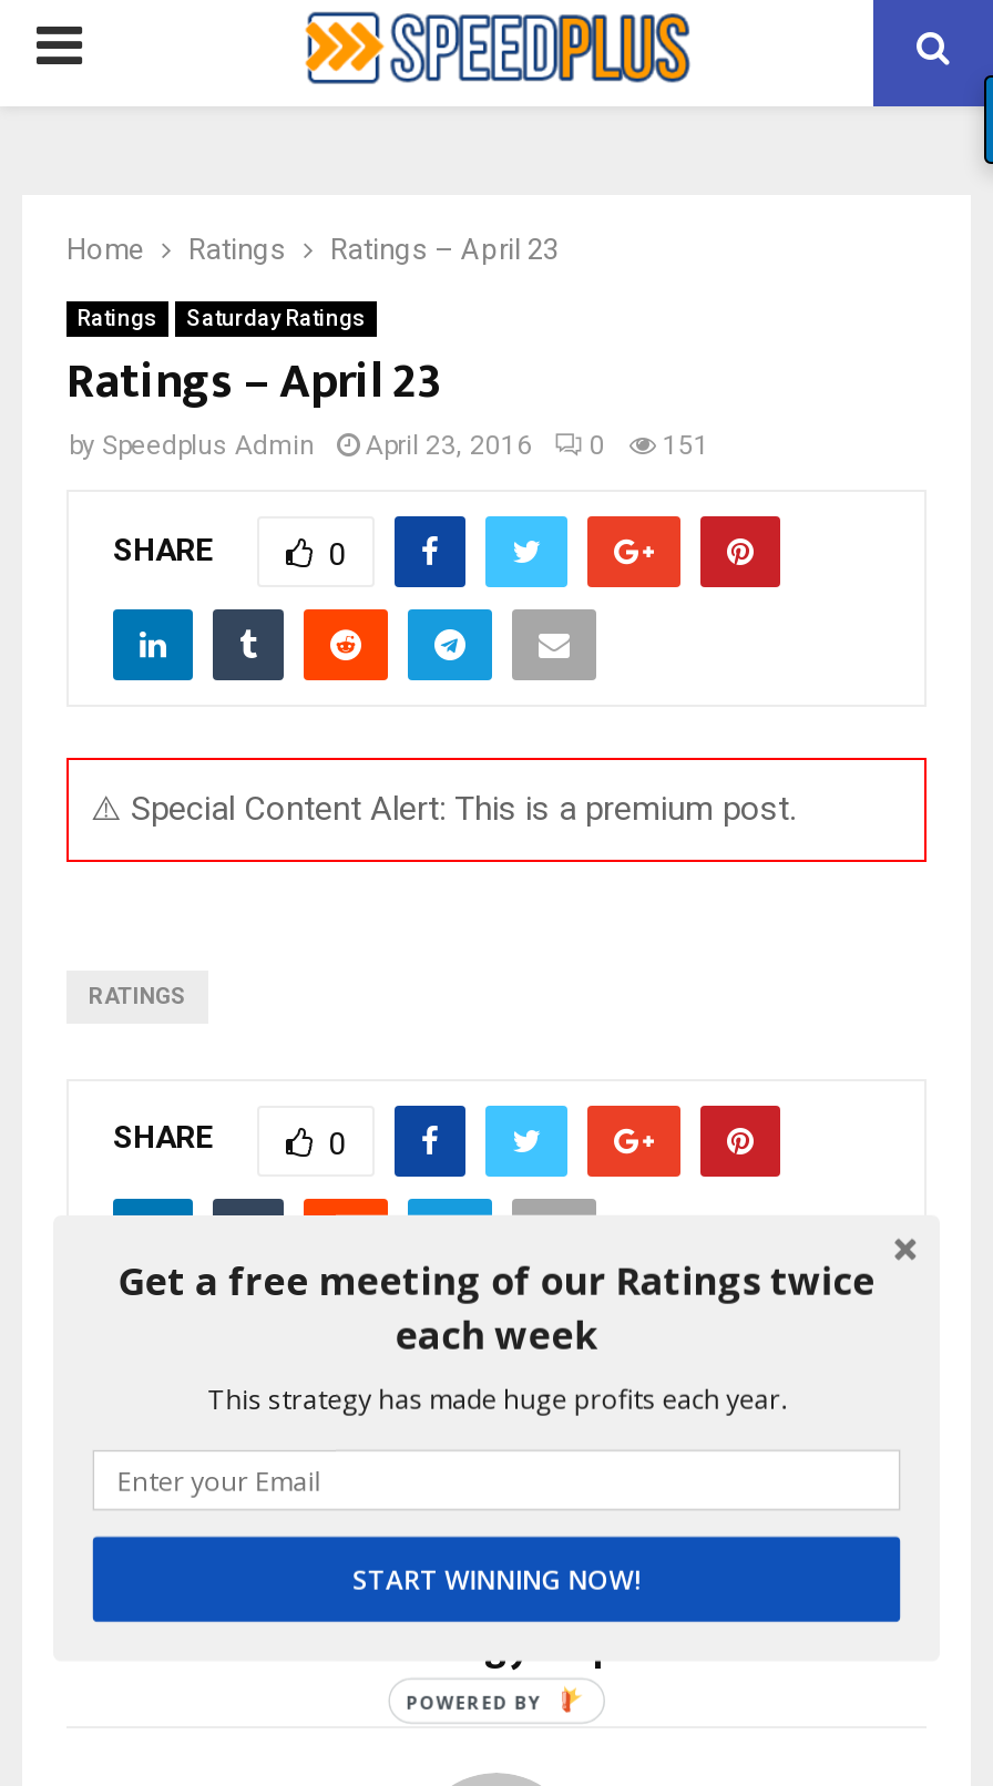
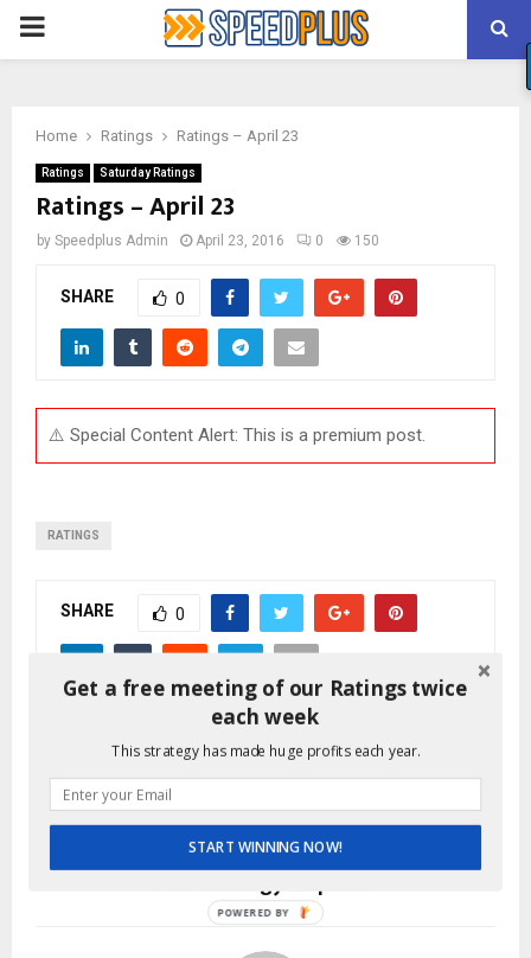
[69,430,709,461] by Speedplus Admin April 23, 2016 0 151 -> [37,232,379,249] by Speedplus Admin April 23, 2016 0 150

